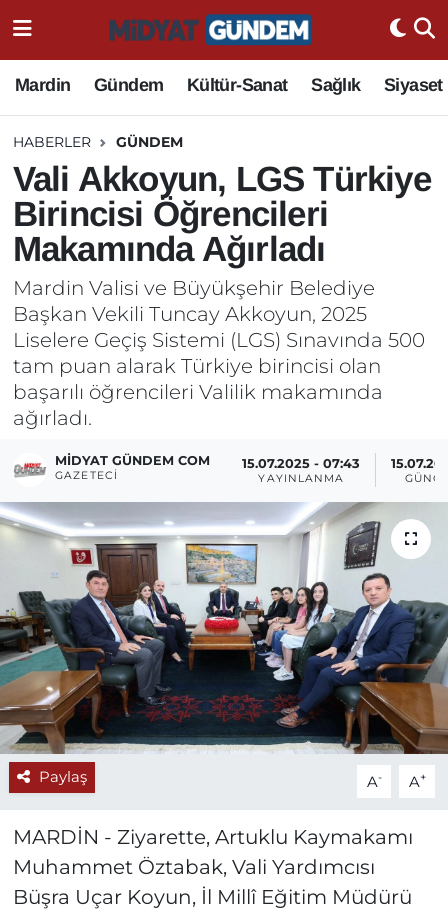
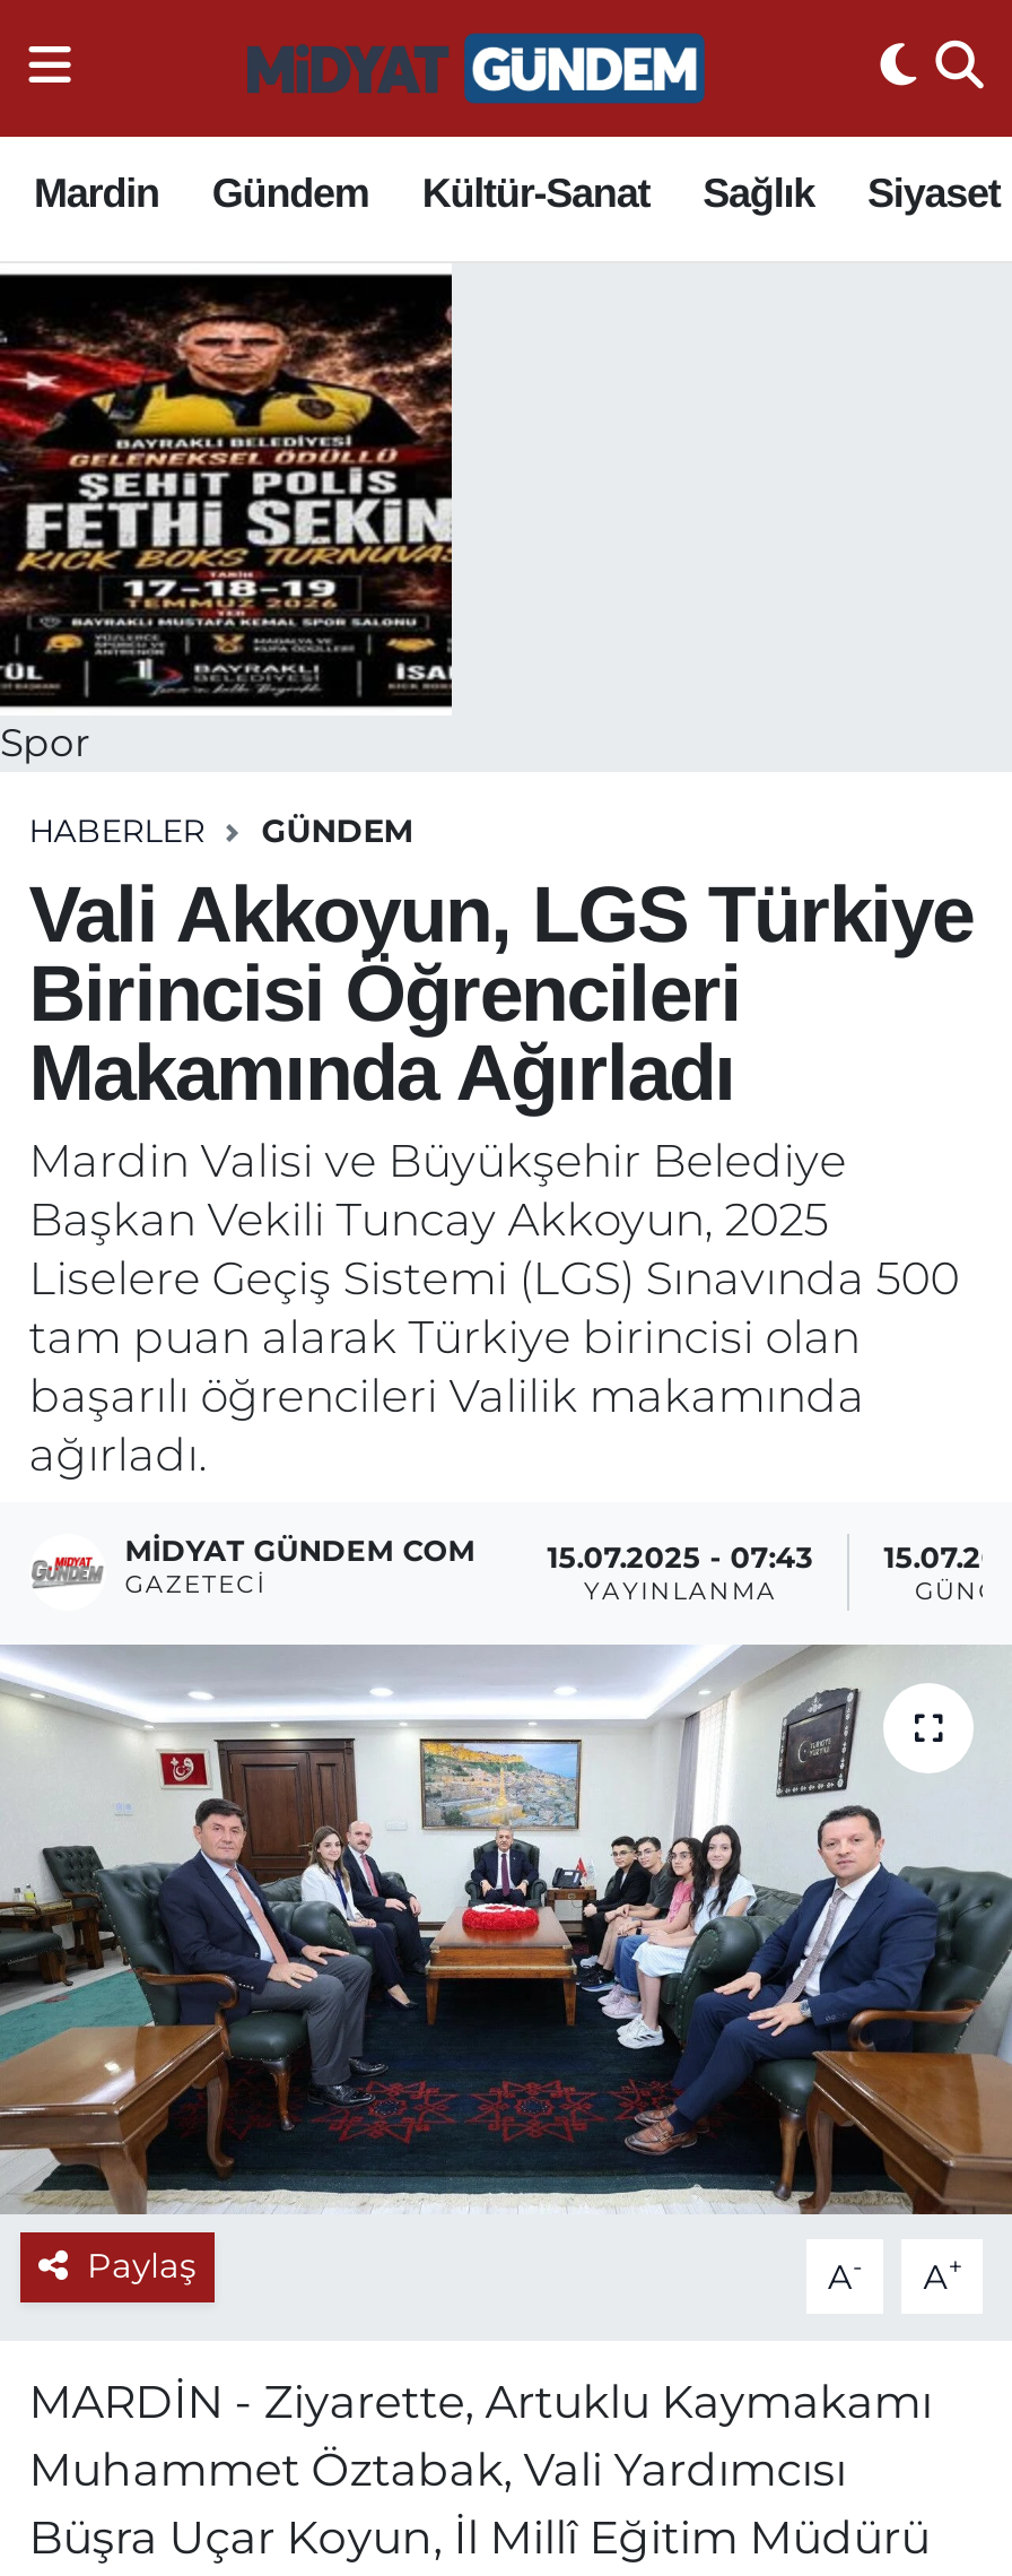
none -> [0,272,456,765] [image] | Spor

